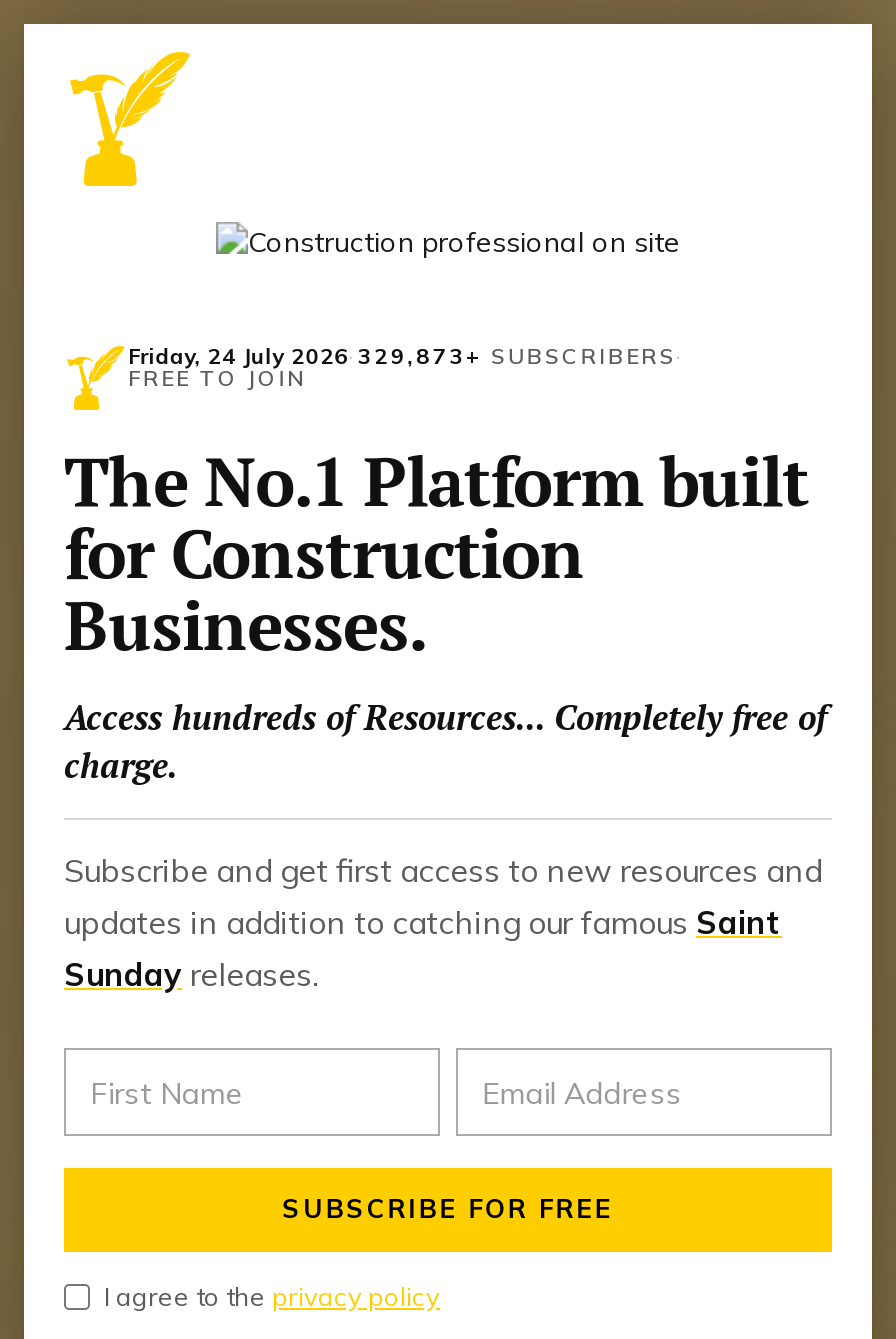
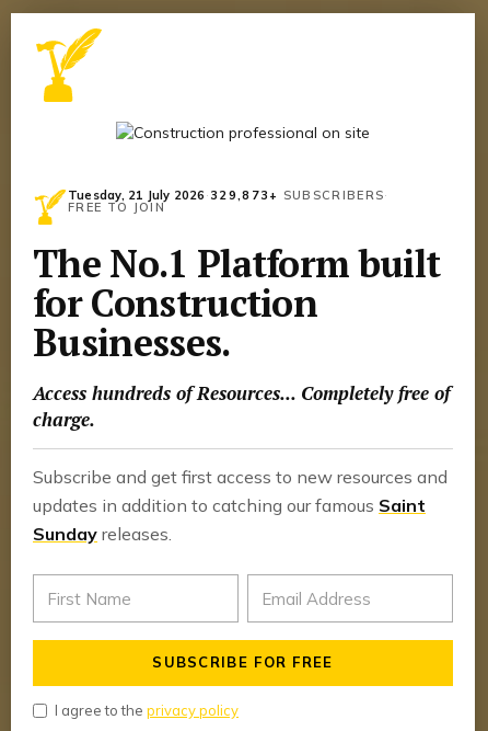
[128,342,685,370] Friday, 24 July 2026 · 329,873+ SUBSCRIBERS · -> [68,187,389,203] Tuesday, 21 July 2026 · 329,873+ SUBSCRIBERS ·

